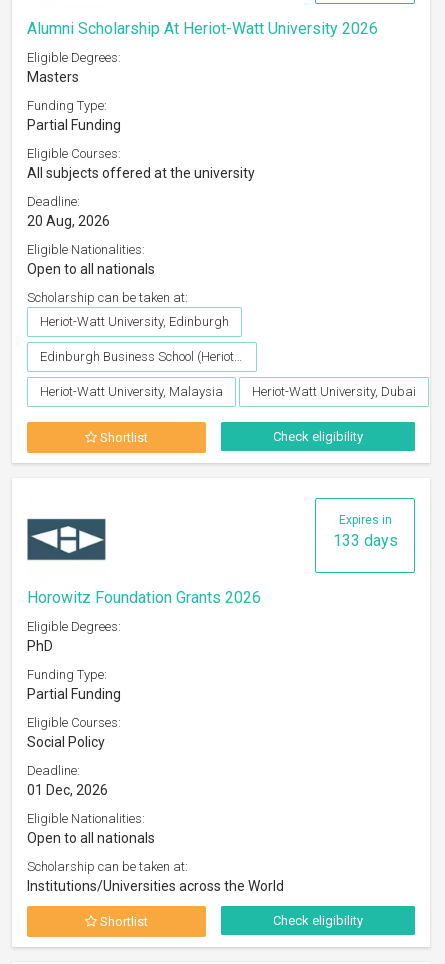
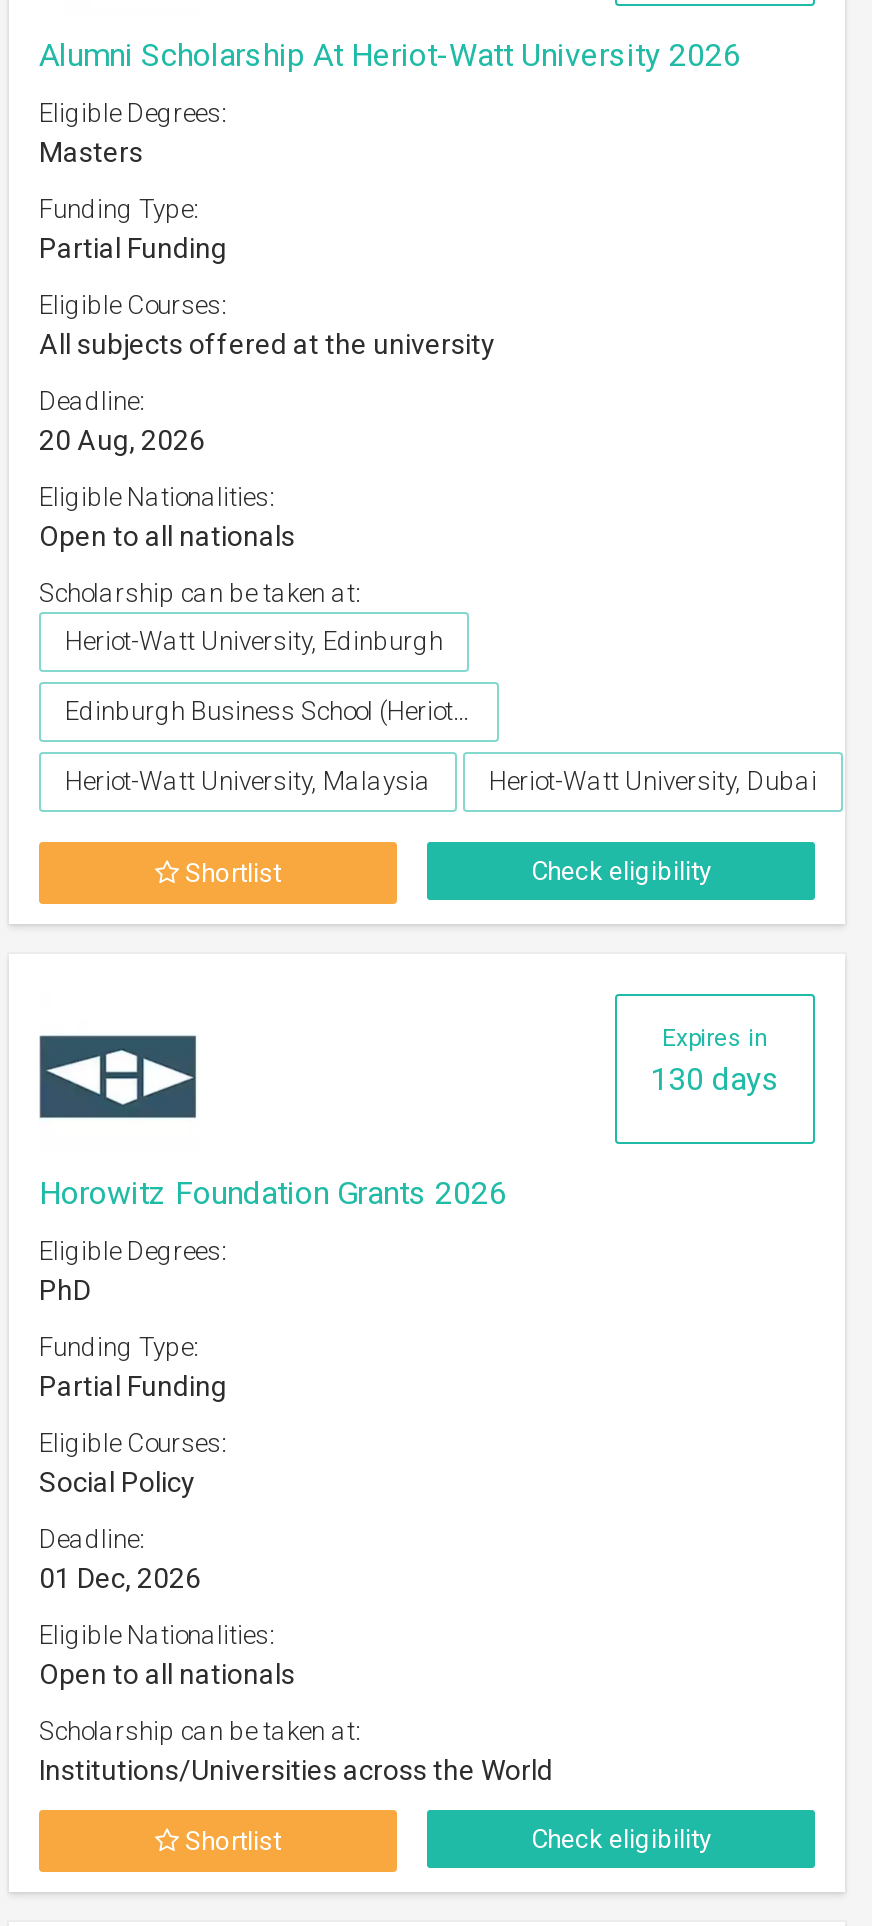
[332,531,397,550] 133 days -> [650,1060,780,1098] 130 days

